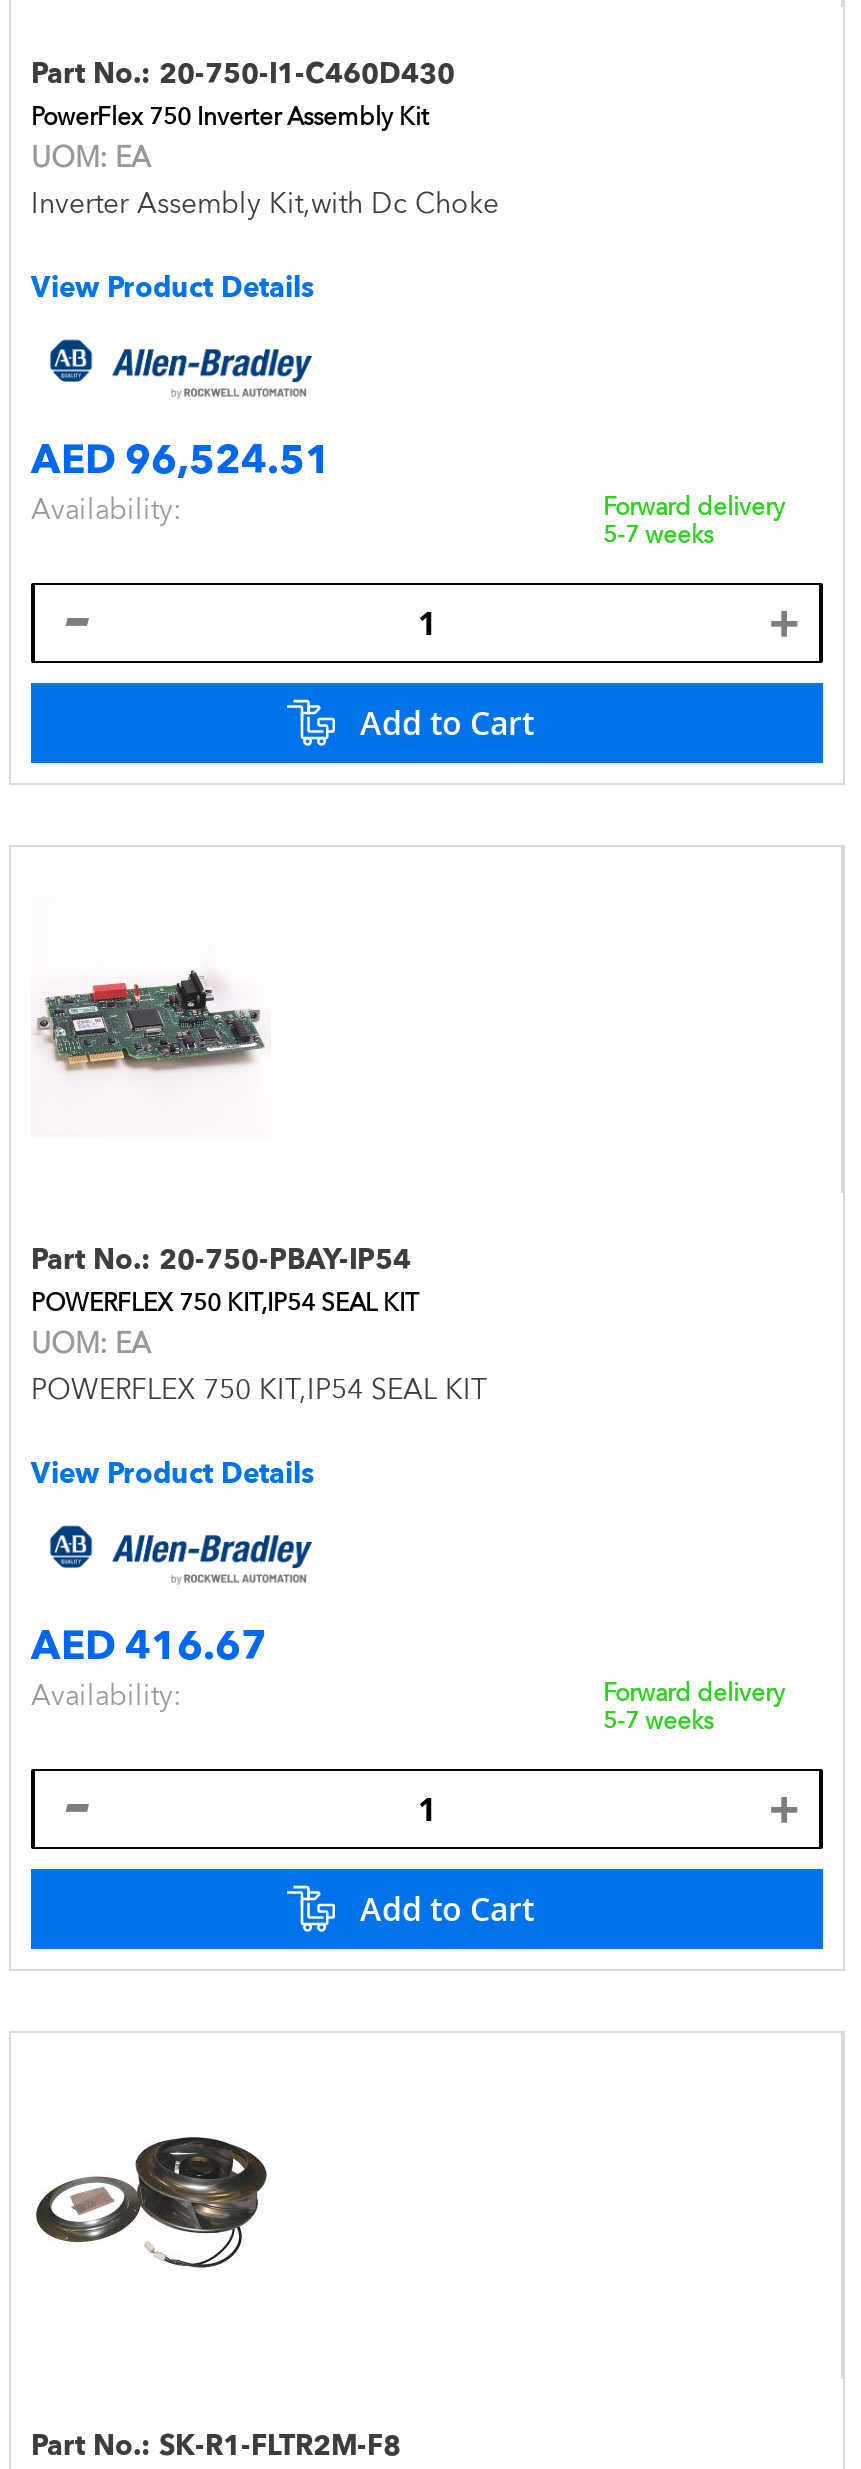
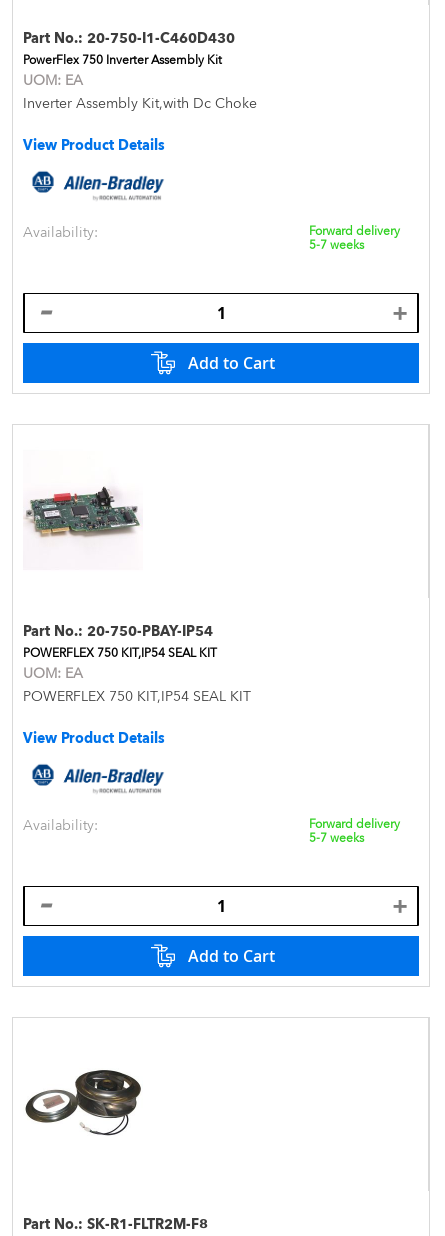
[31,434,331,482] AED 96,524.51 -> none
moved [31,492,785,548] -> [23,224,400,252]: Availability: | Forward delivery | 5-7 weeks
[31,1620,267,1668] AED 416.67 -> none
moved [31,1678,785,1734] -> [23,817,400,845]: Availability: | Forward delivery | 5-7 weeks

